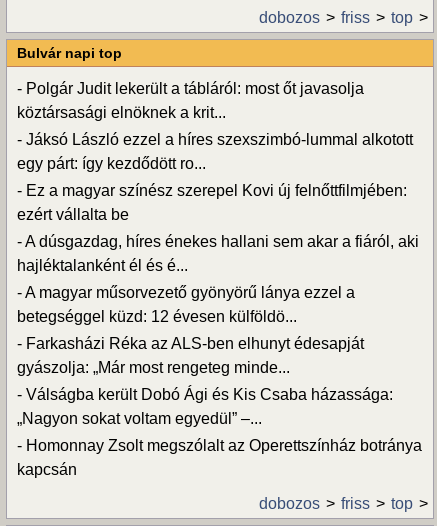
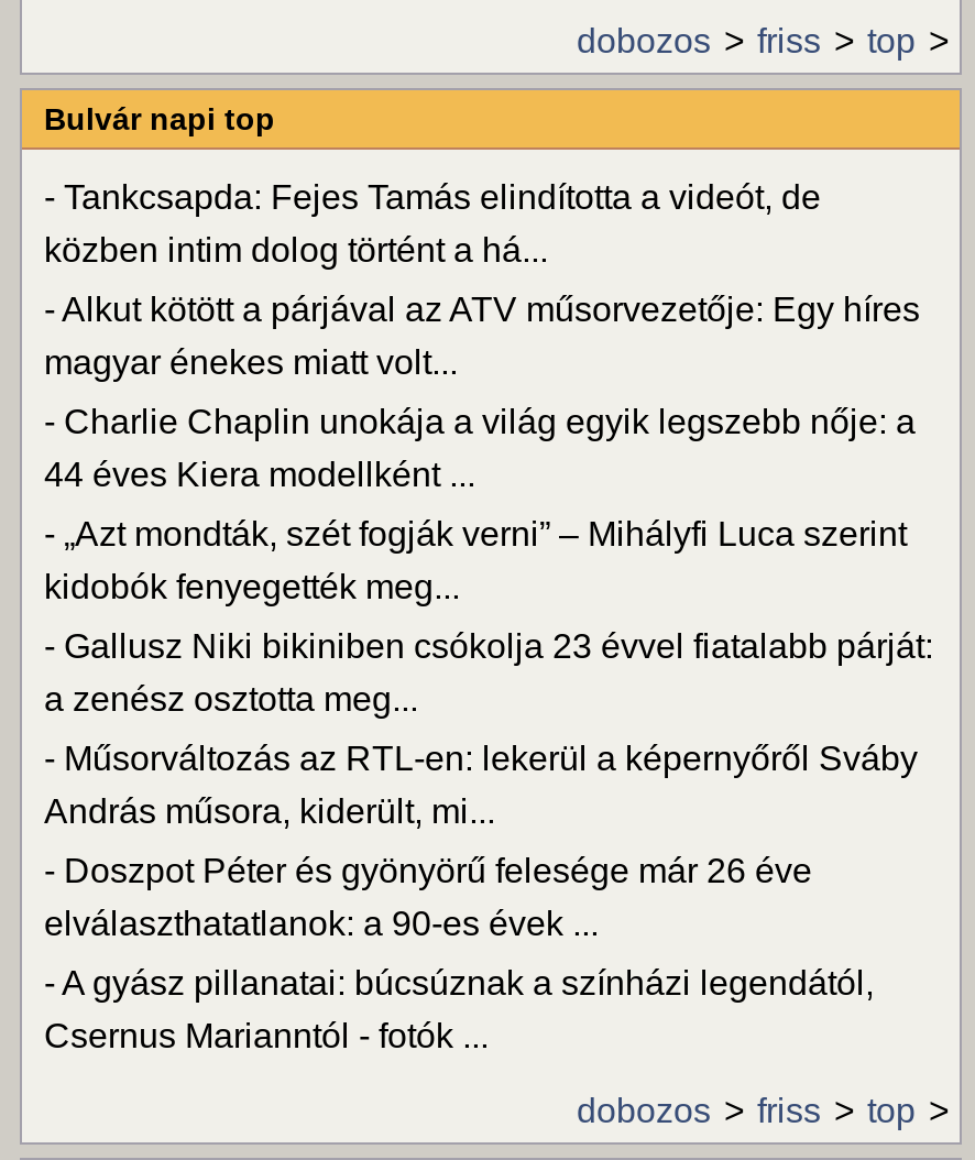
[17,80,364,121] - Polgár Judit lekerült a tábláról: most őt javasolja | köztársasági elnöknek a krit... -> [44,178,821,269] - Tankcsapda: Fejes Tamás elindította a videót, de | közben intim dolog történt a há...
[17,131,413,172] - Jáksó László ezzel a híres szexszimbó-lummal alkotott | egy párt: így kezdődött ro... -> [44,291,920,381] - Alkut kötött a párjával az ATV műsorvezetője: Egy híres | magyar énekes miatt volt...
[17,182,407,223] - Ez a magyar színész szerepel Kovi új felnőttfilmjében: | ezért vállalta be -> [44,403,916,493] - Charlie Chaplin unokája a világ egyik legszebb nője: a | 44 éves Kiera modellként ...
[17,233,419,274] - A dúsgazdag, híres énekes hallani sem akar a fiáról, aki | hajléktalanként él és é... -> [44,515,907,605] - „Azt mondták, szét fogják verni” – Mihályfi Luca szerint | kidobók fenyegették meg...
[17,284,355,325] - A magyar műsorvezető gyönyörű lánya ezzel a | betegséggel küzd: 12 évesen külföldö... -> [44,627,933,718] - Gallusz Niki bikiniben csókolja 23 évvel fiatalabb párját: | a zenész osztotta meg...
[17,335,364,376] - Farkasházi Réka az ALS-ben elhunyt édesapját | gyászolja: „Már most rengeteg minde... -> [44,740,918,830] - Műsorváltozás az RTL-en: lekerül a képernyőről Sváby | András műsora, kiderült, mi...
[17,386,393,427] - Válságba került Dobó Ági és Kis Csaba házassága: | „Nagyon sokat voltam egyedül” –... -> [44,852,812,942] - Doszpot Péter és gyönyörű felesége már 26 éve | elválaszthatatlanok: a 90-es évek ...
[17,437,422,478] - Homonnay Zsolt megszólalt az Operettszínház botránya | kapcsán -> [44,964,874,1054] - A gyász pillanatai: búcsúznak a színházi legendától, | Csernus Marianntól - fotók ...

